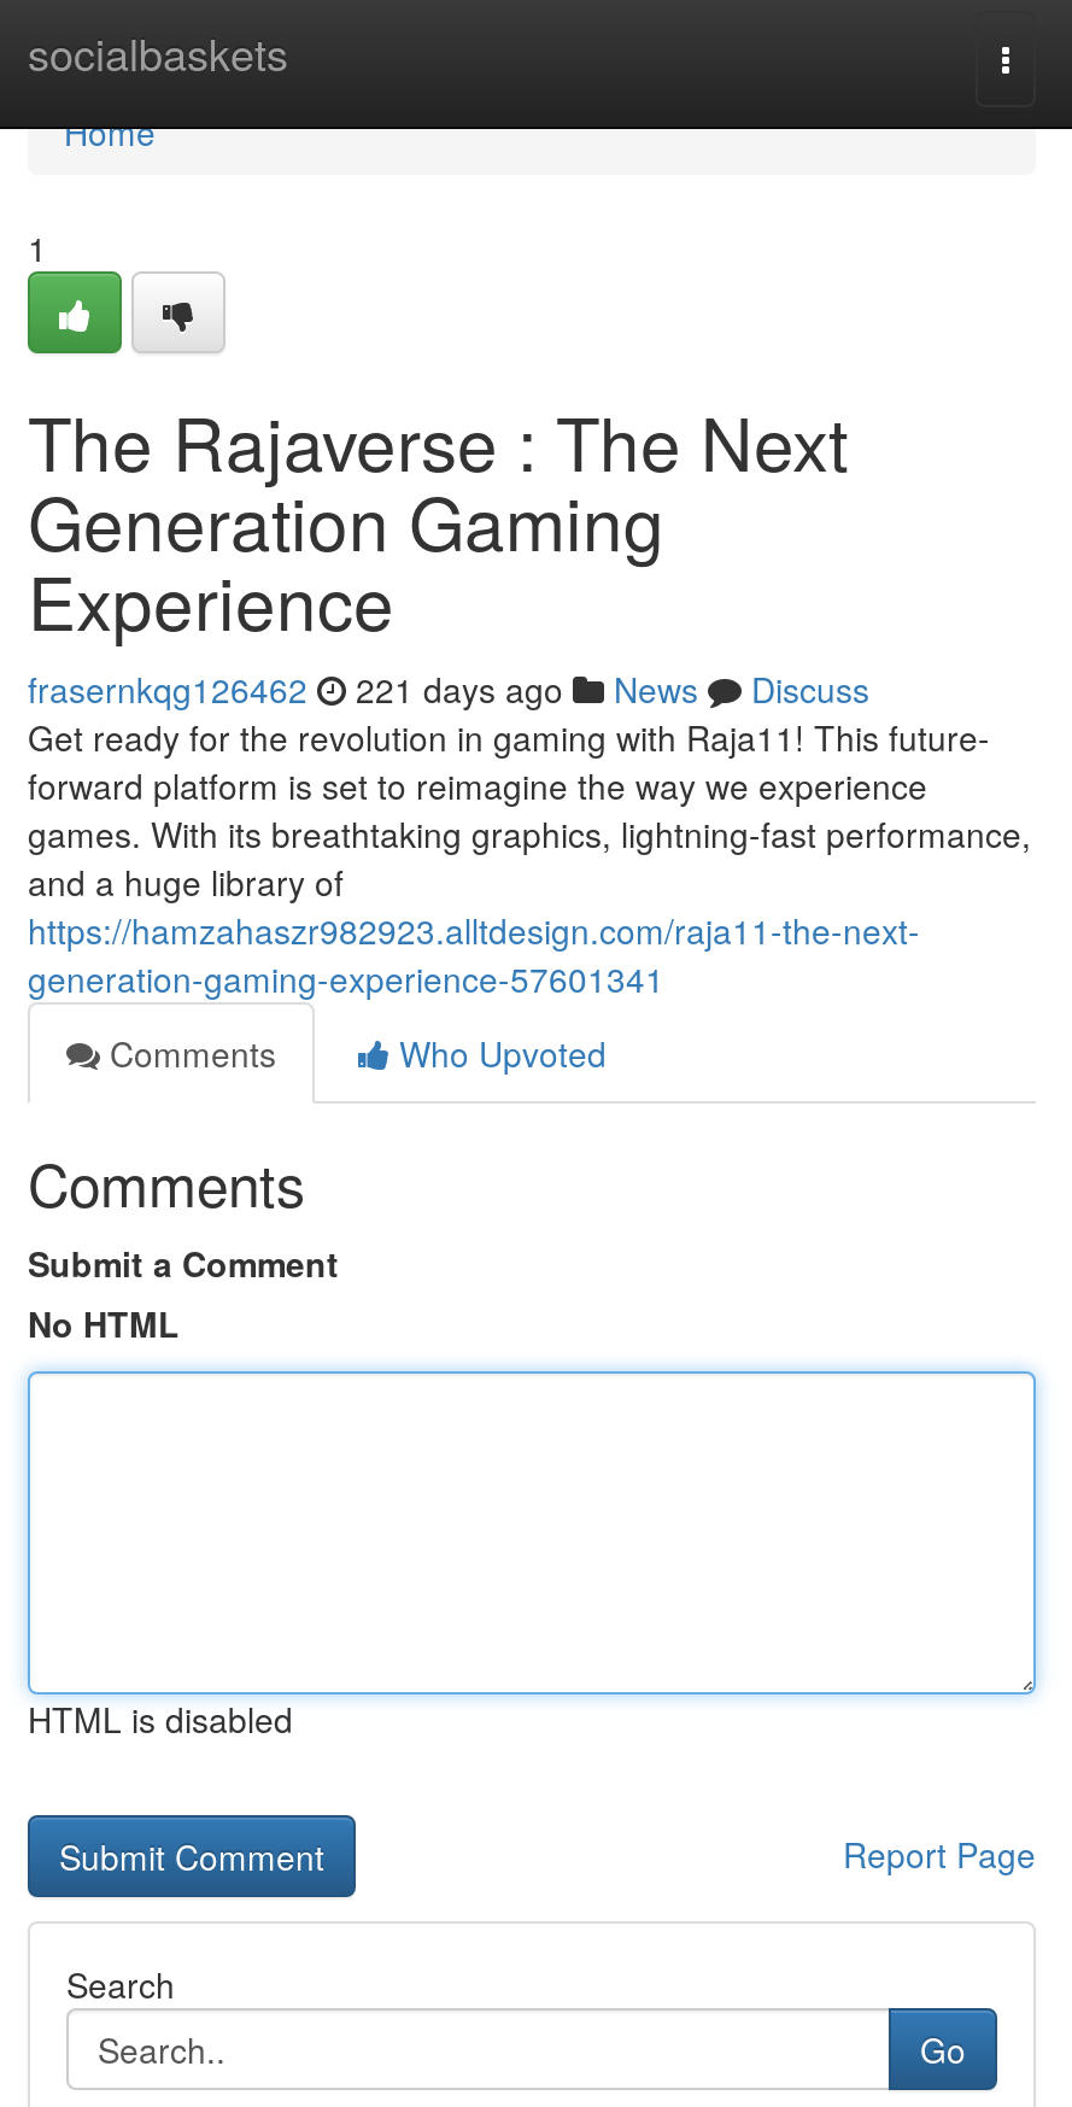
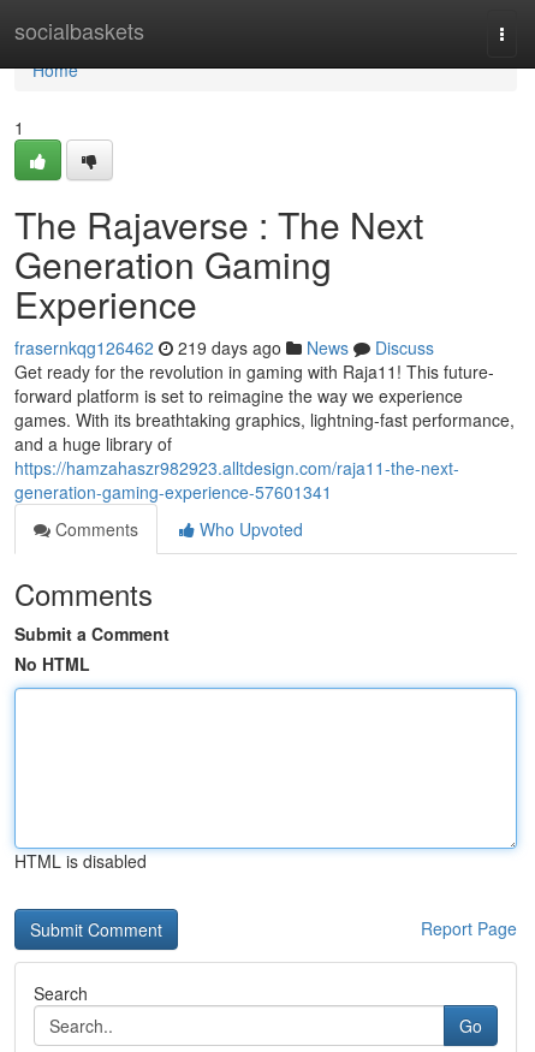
[28,665,869,713] frasernkqg126462 221 days ago News Discuss -> [14,335,434,359] frasernkqg126462 219 days ago News Discuss

